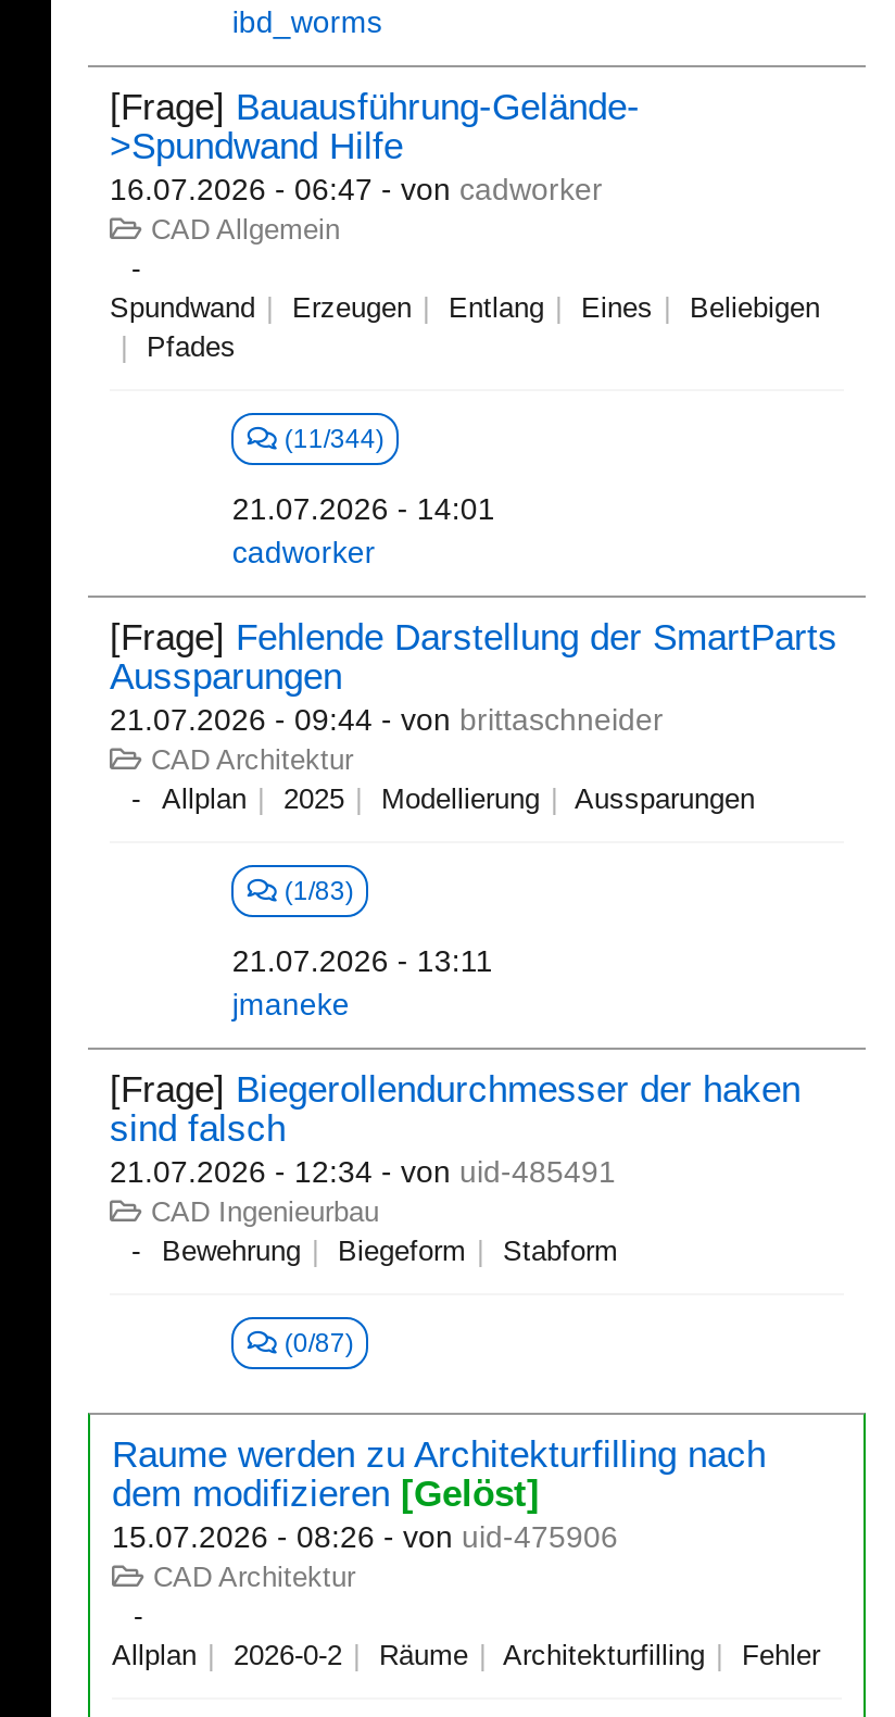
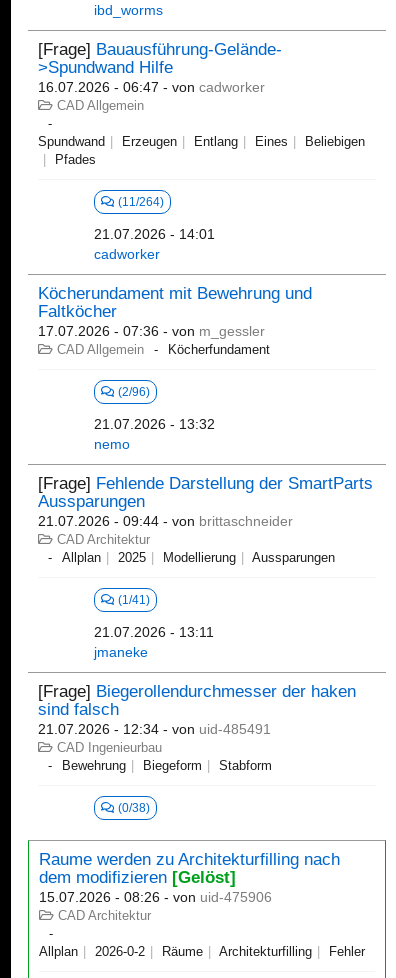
[278,424,384,454] (11/344) -> [115,195,164,209] (11/264)
none -> [38,284,312,452] Köcherundament mit Bewehrung und | Faltköcher | 17.07.2026 - 07:36 - von m_gessler | CAD Allgemein | Köcherfundament | (2/96) | 21.07.2026 - 13:32 | nemo
[278,876,354,906] (1/83) -> [115,593,150,607] (1/41)
[278,1328,354,1358] (0/87) -> [115,801,150,815] (0/38)

